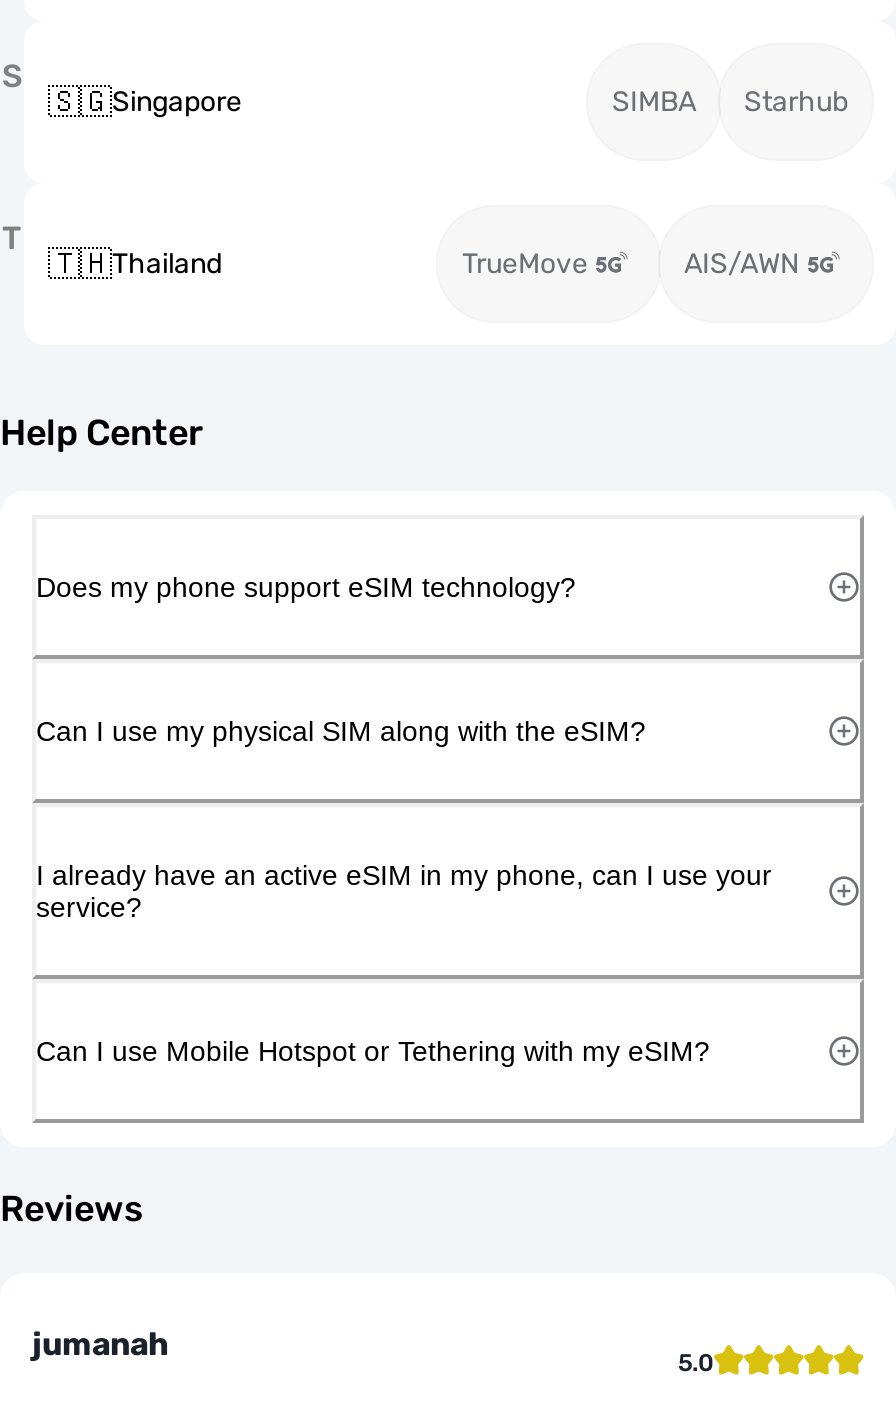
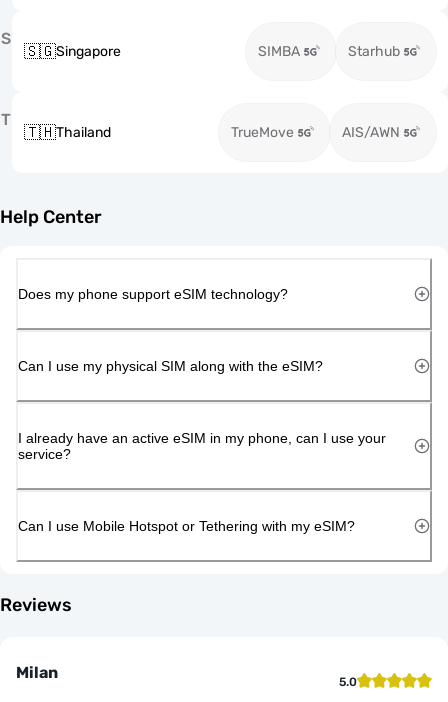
[32,1325,168,1363] jumanah -> [16,663,58,682] Milan

